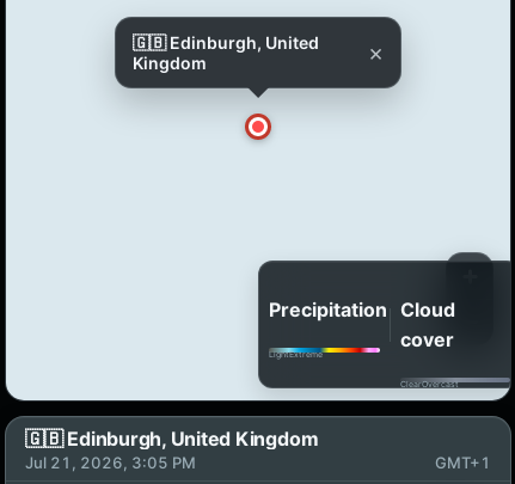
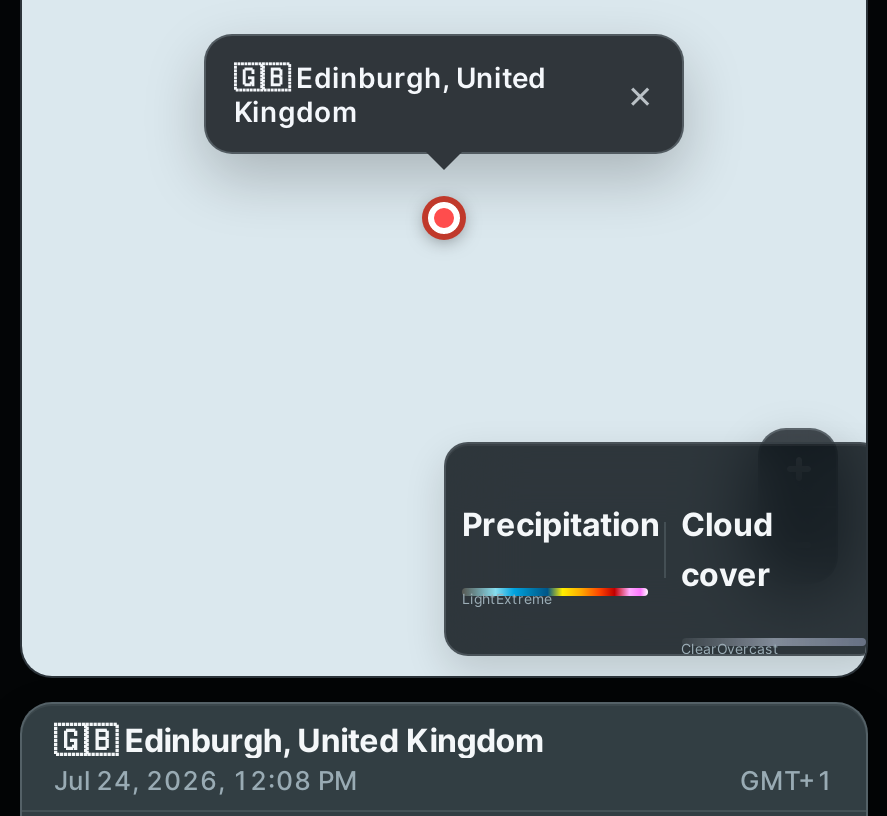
[25,452,196,471] Jul 21, 2026, 3:05 PM -> [54,763,358,795] Jul 24, 2026, 12:08 PM

